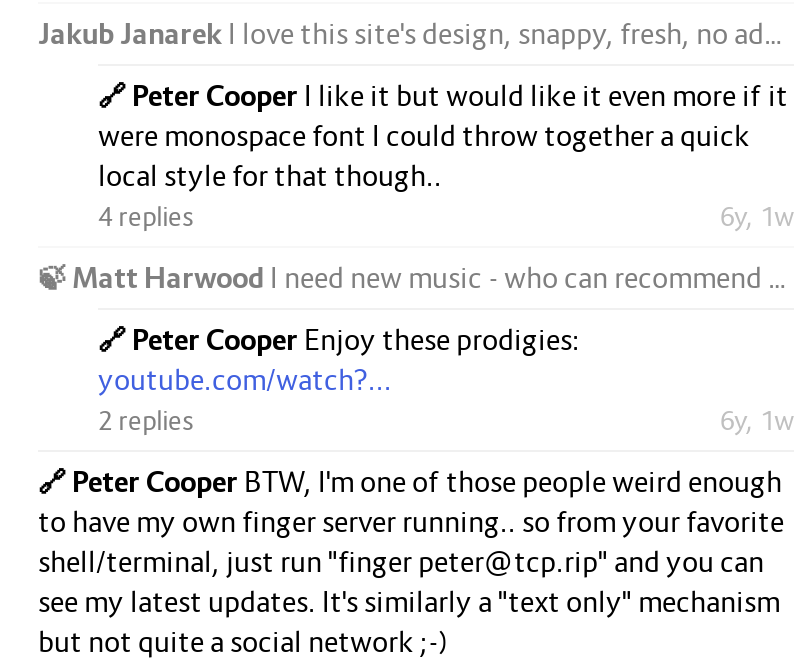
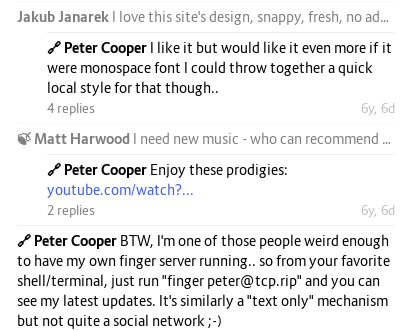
[720,200,794,232] 6y, 1w -> [361,100,395,116] 6y, 6d
[720,404,794,436] 6y, 1w -> [361,202,395,218] 6y, 6d

